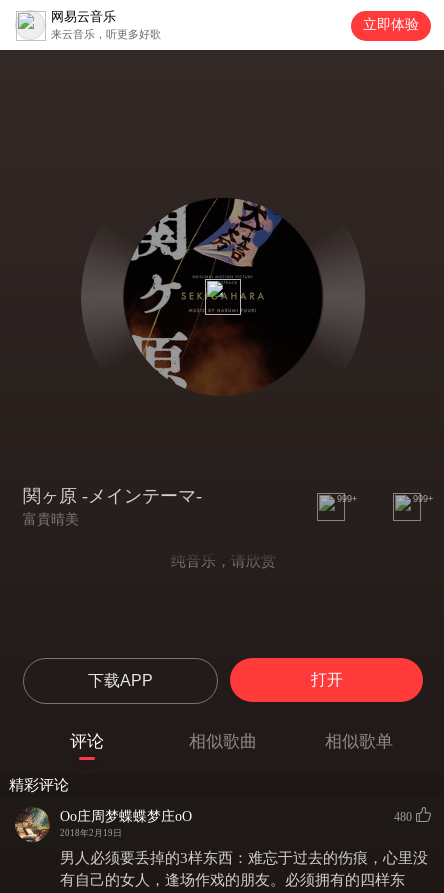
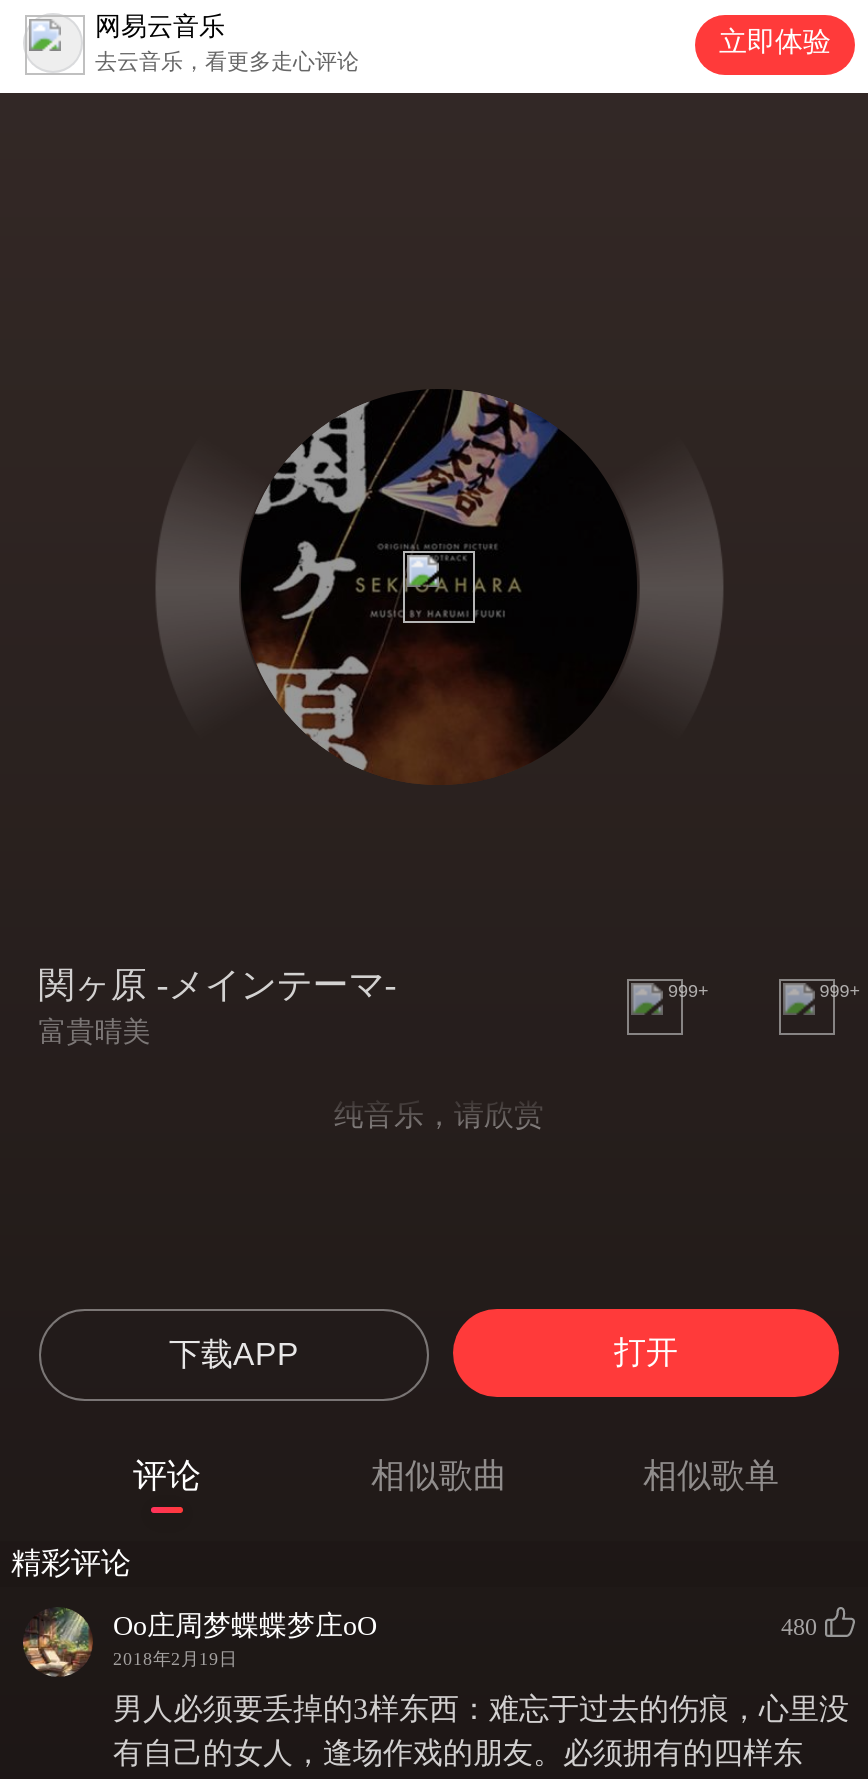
[51,28,161,40] 来云音乐，听更多好歌 -> [95,49,359,73] 去云音乐，看更多走心评论

